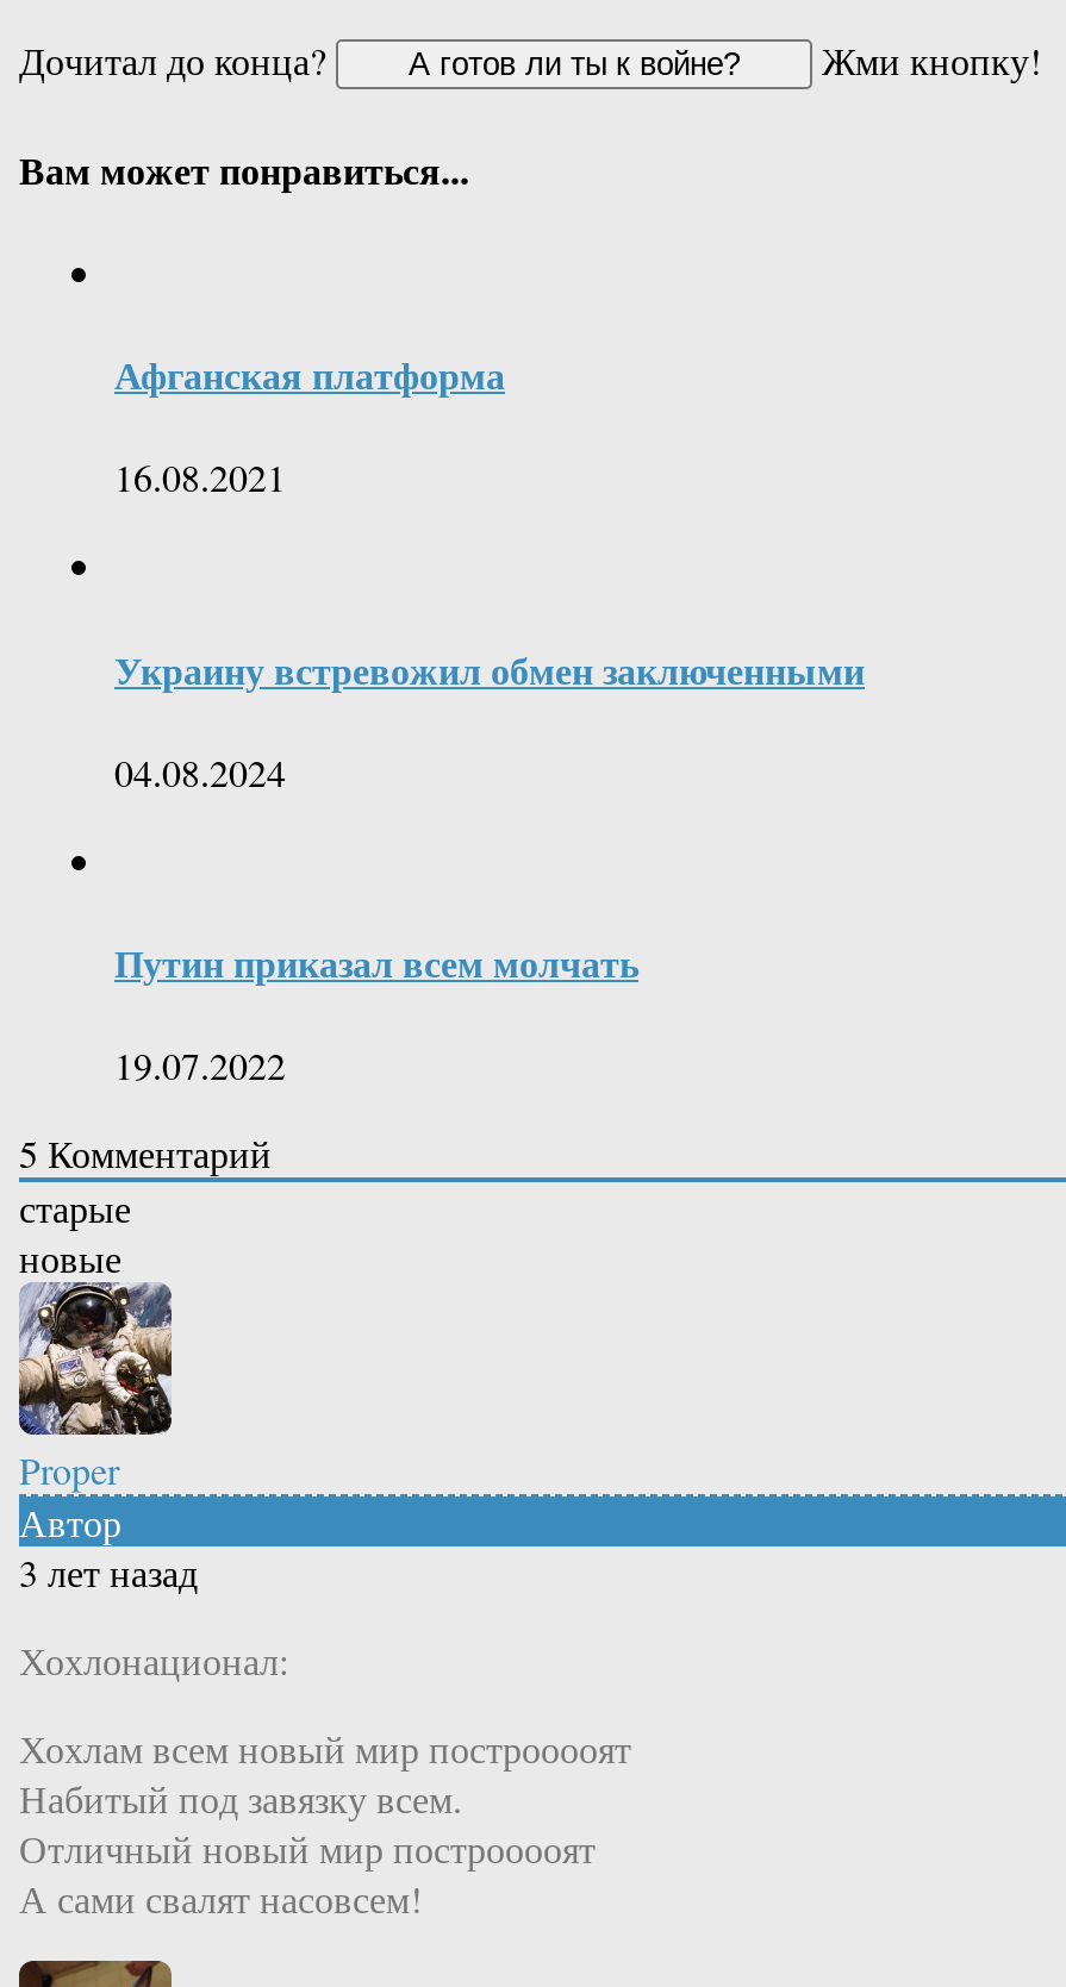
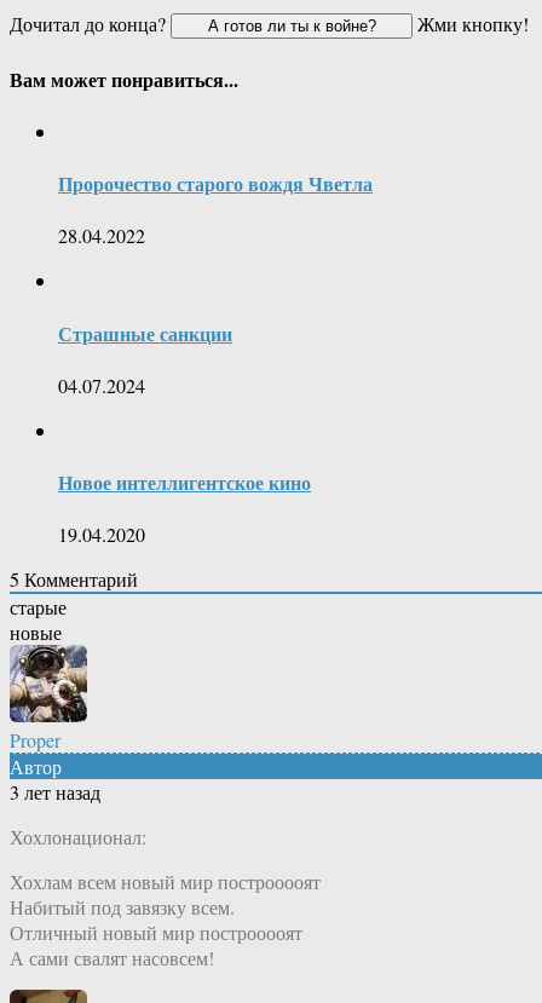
[114,347,505,401] Афганская платформа -> [58,170,373,197] Пророчество старого вождя Чветла
[114,452,286,502] 16.08.2021 -> [58,223,145,249] 28.04.2022
[114,641,865,696] Украину встревожил обмен заключенными -> [58,319,232,347] Страшные санкции
[114,746,286,796] 04.08.2024 -> [58,373,145,398] 04.07.2024
[114,935,638,990] Путин приказал всем молчать -> [58,468,311,496] Новое интеллигентское кино
[114,1040,286,1090] 19.07.2022 -> [58,522,145,547] 19.04.2020

